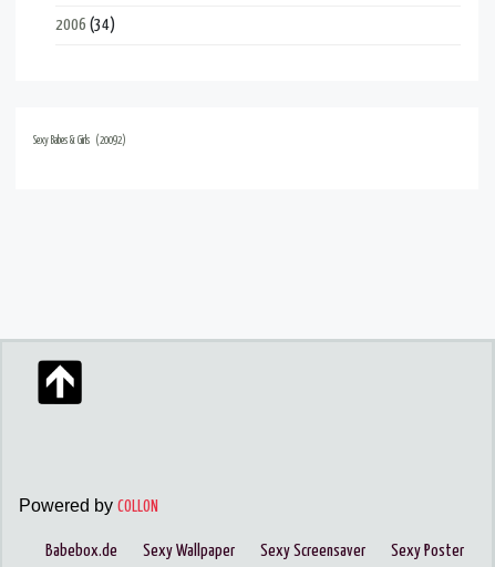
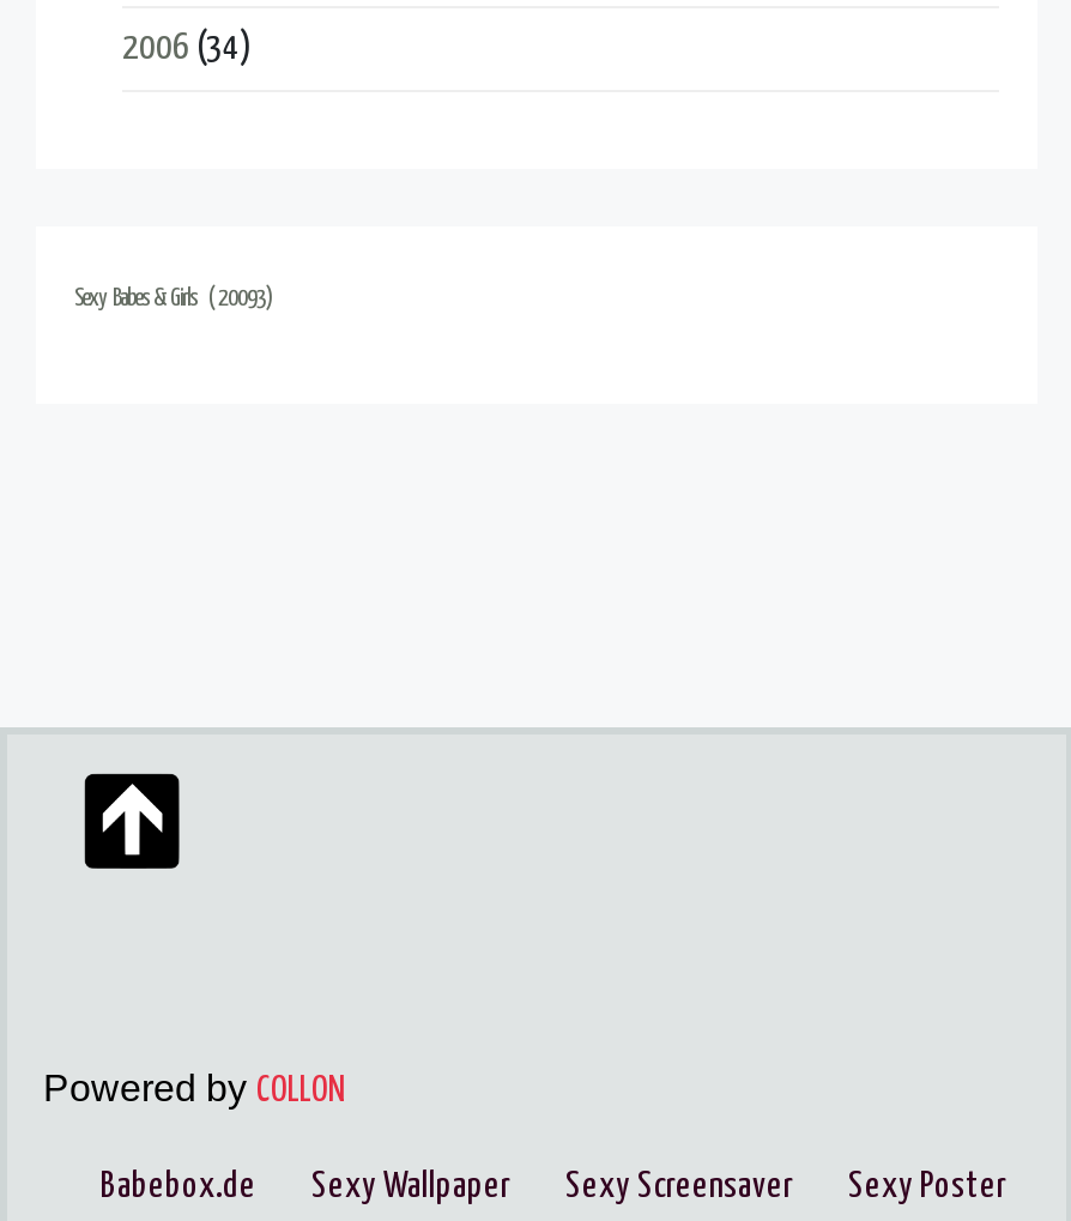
[33,135,126,146] Sexy Babes & Girls (20092) -> [74,286,276,310] Sexy Babes & Girls (20093)

